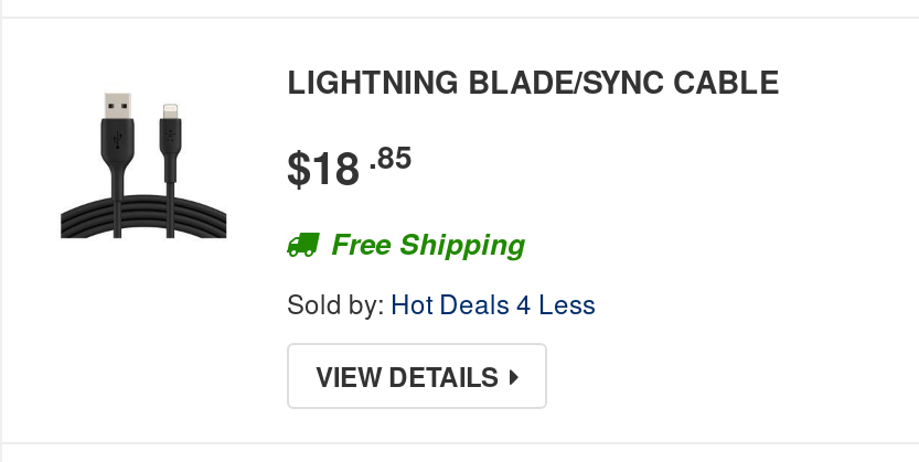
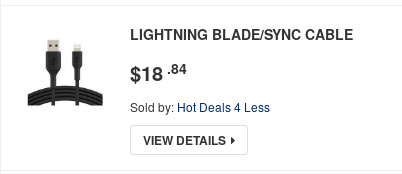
[287,133,525,264] $18.85 | Free Shipping -> [130,58,187,87] $18.84

